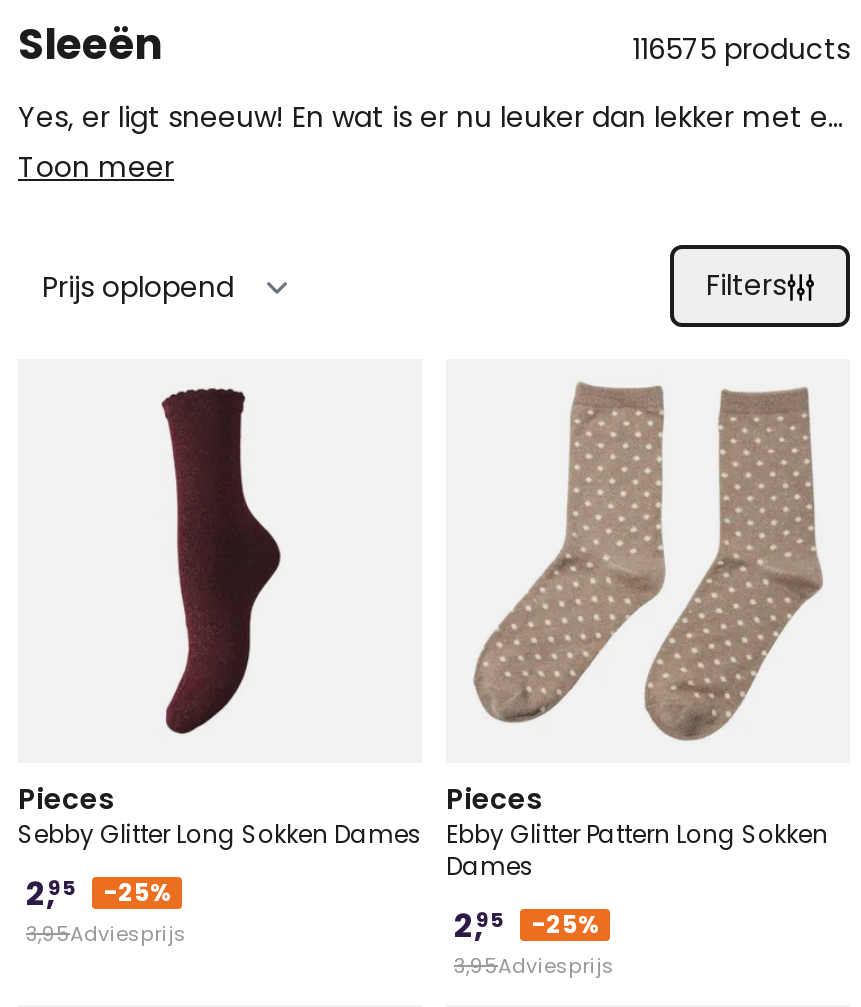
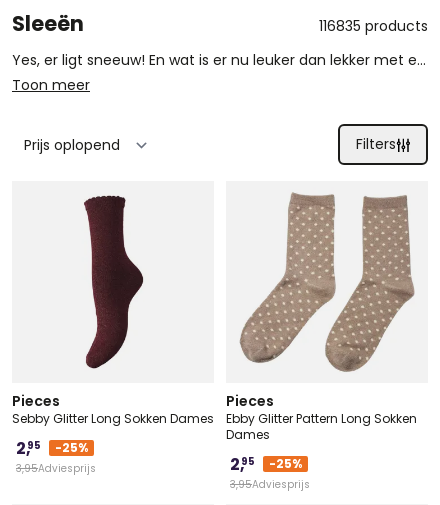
[632,29,850,69] 116575 products -> [319,16,428,36] 116835 products

